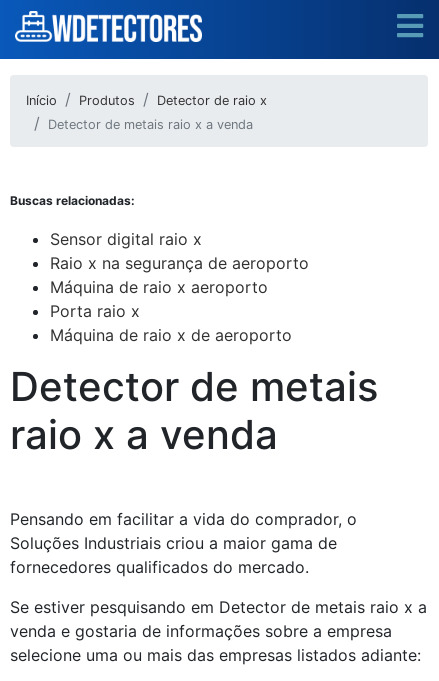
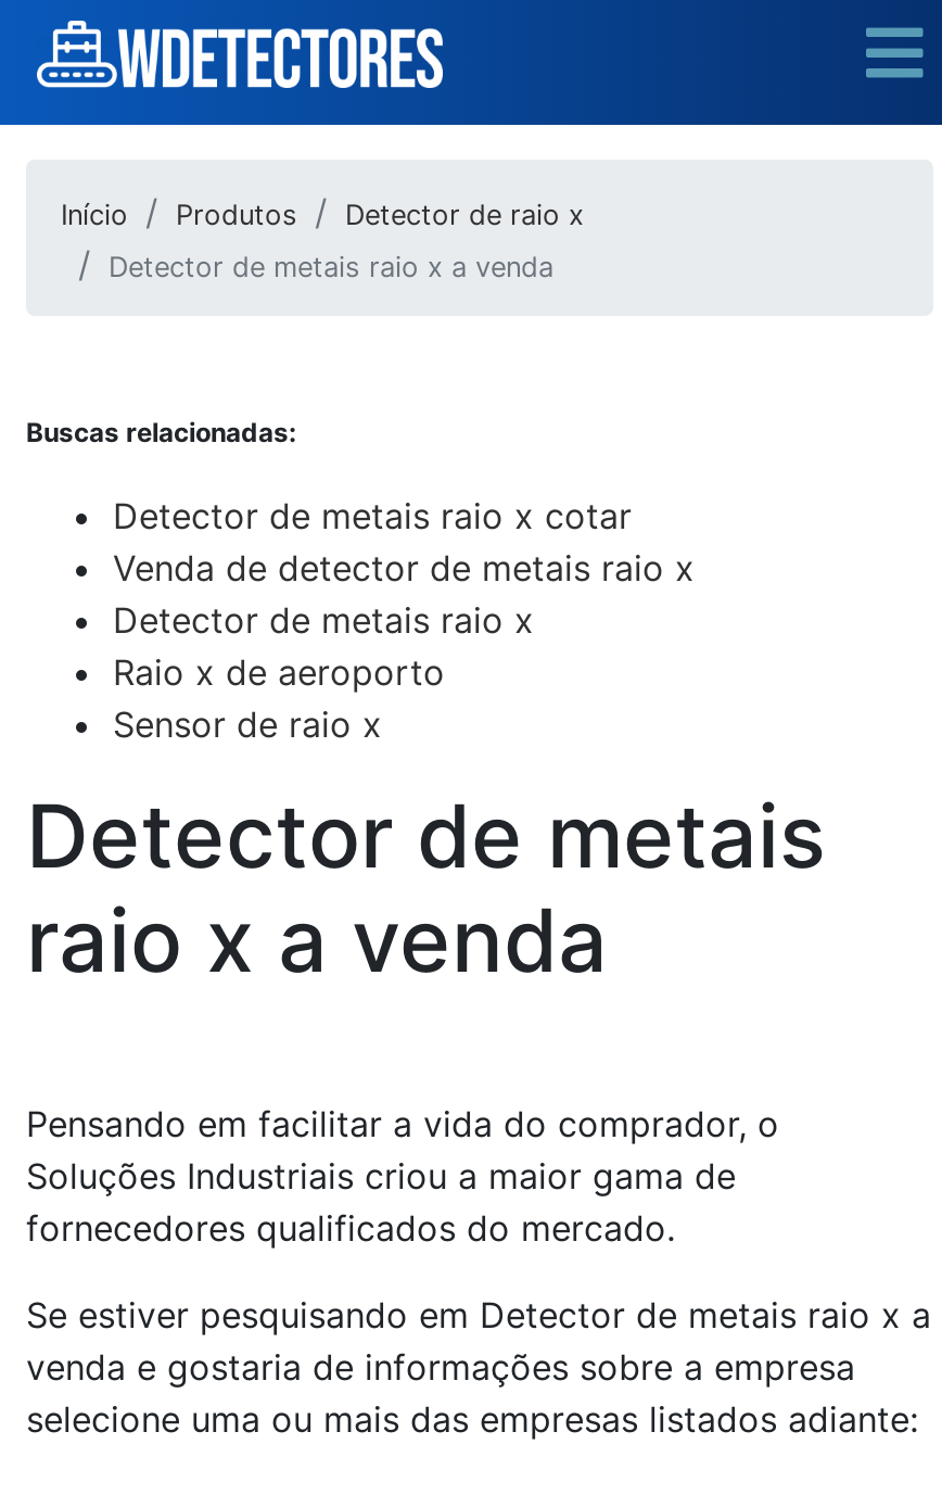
[50,229,309,345] Sensor digital raio x | Raio x na segurança de aeroporto | Máquina de raio x aeroporto | Porta raio x | Máquina de raio x de aeroporto -> [113,494,695,746] Detector de metais raio x cotar | Venda de detector de metais raio x | Detector de metais raio x | Raio x de aeroporto | Sensor de raio x

